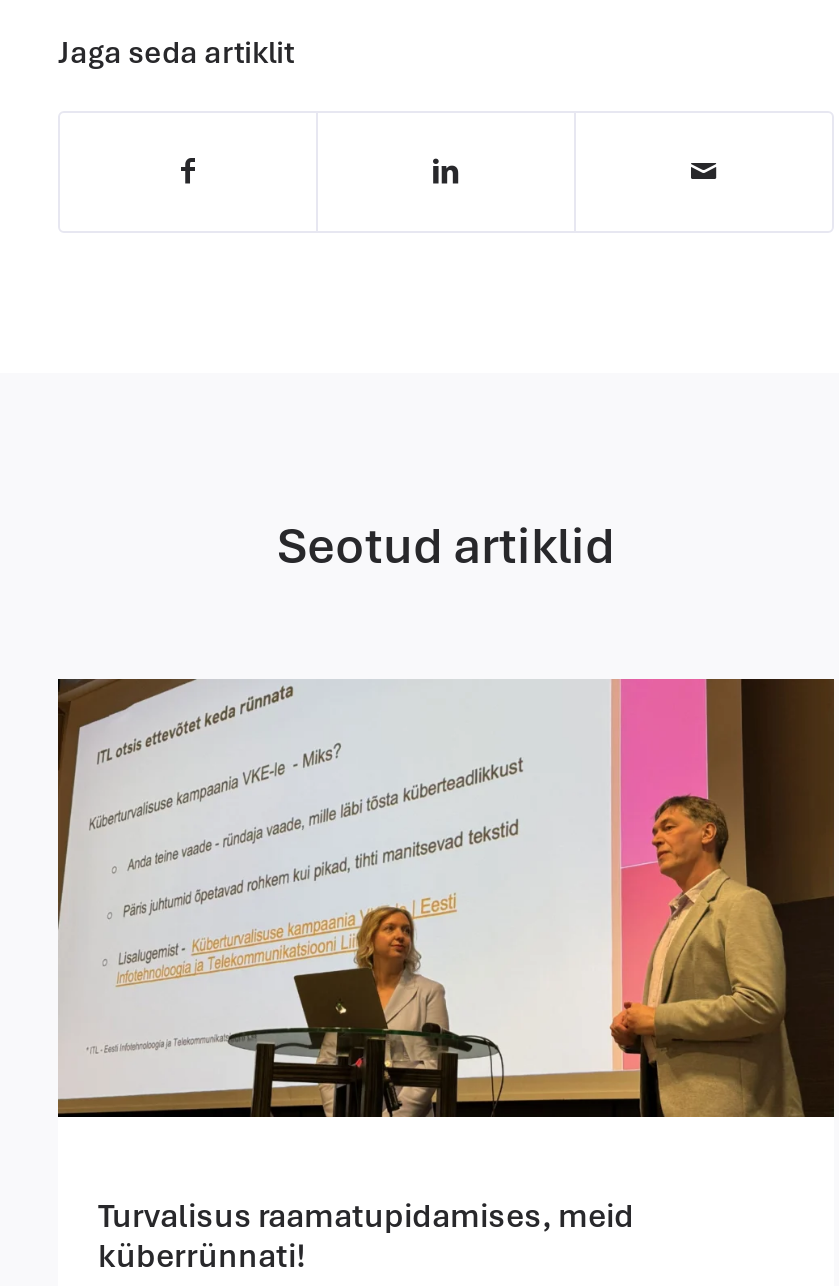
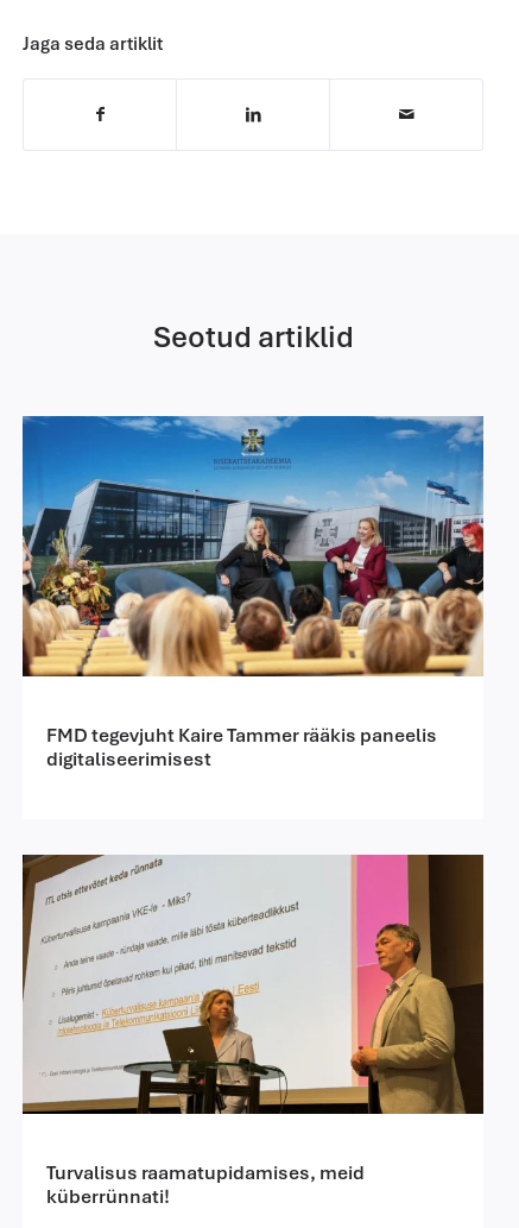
none -> [21,415,485,771] [image] | FMD tegevjuht Kaire Tammer rääkis paneelis | digitaliseerimisest

